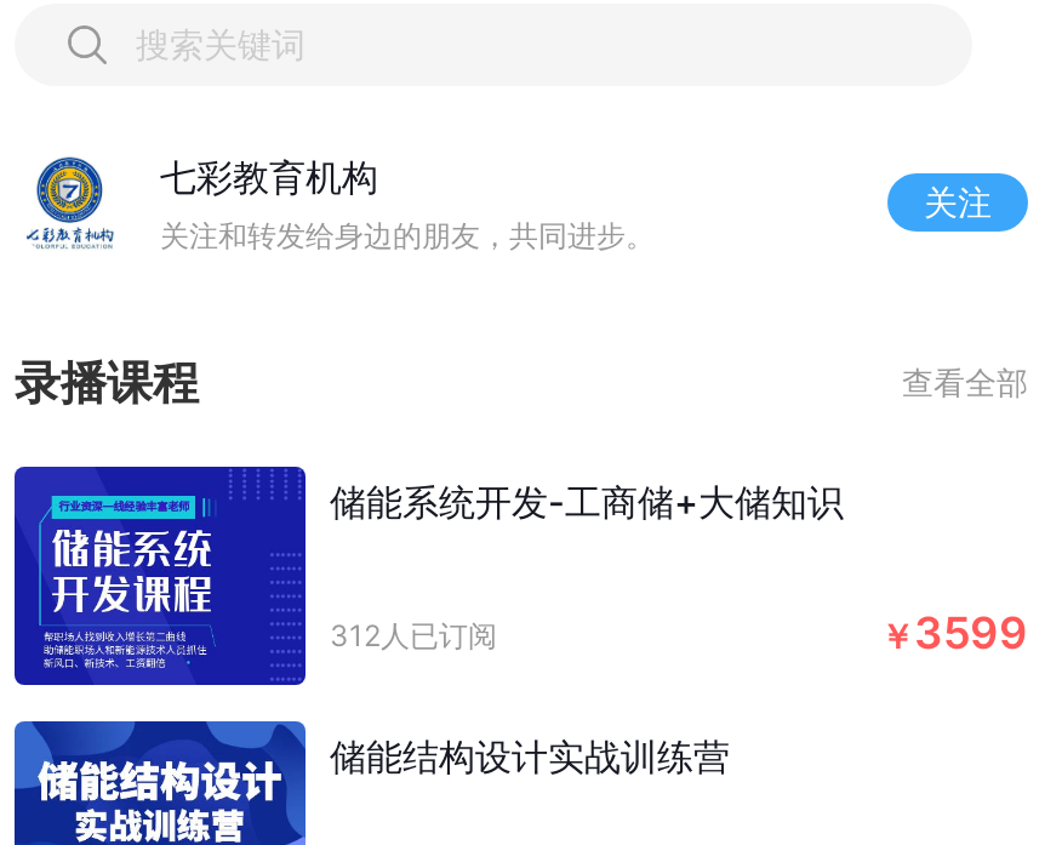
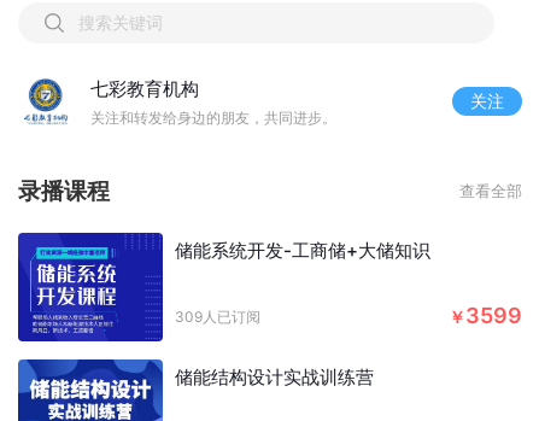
[330,616,497,652] 312人已订阅 -> [175,307,260,325] 309人已订阅

